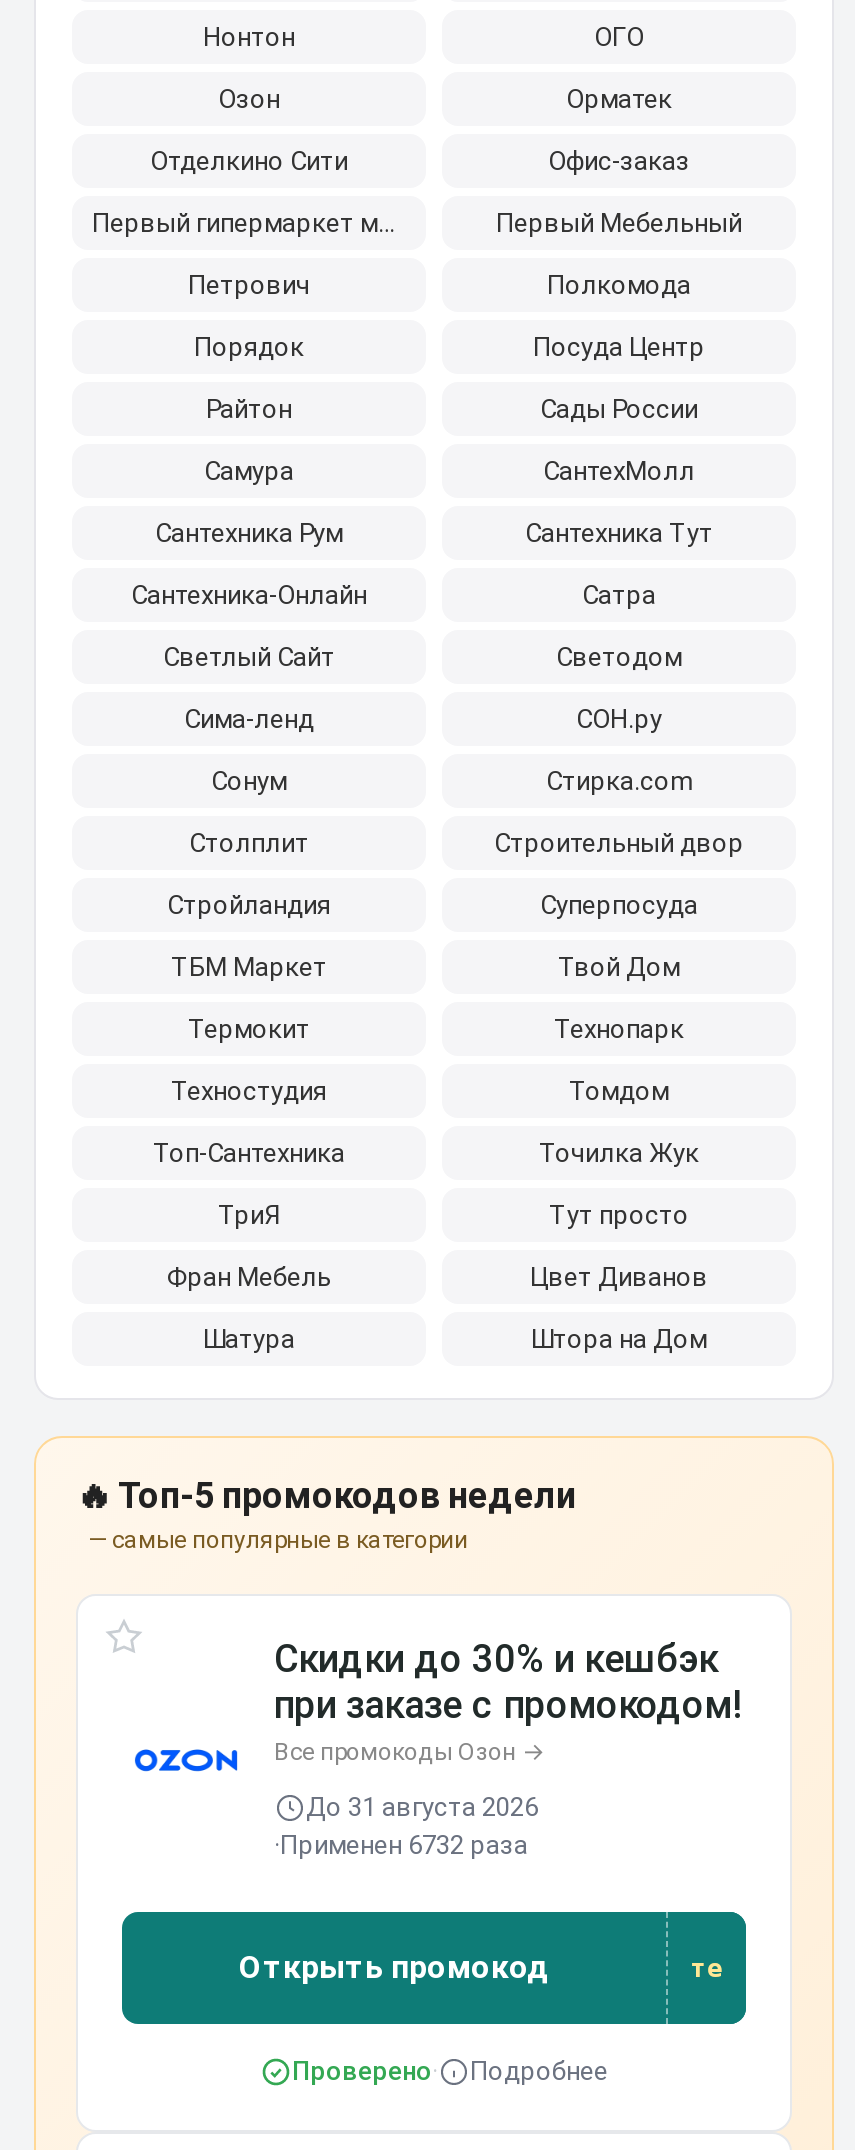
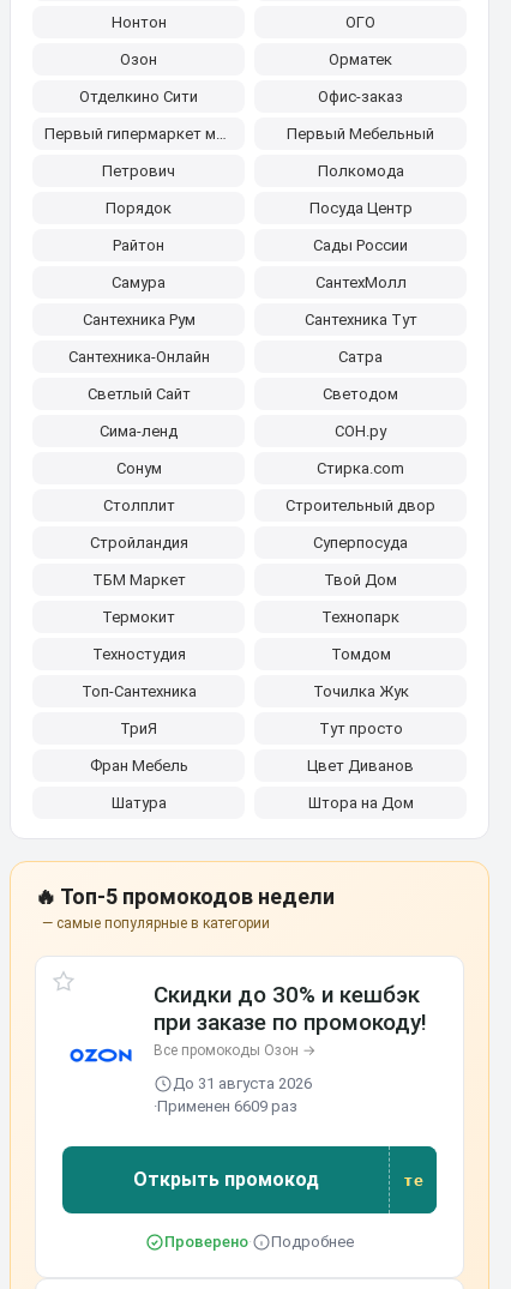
[274,1682,742,1728] при заказе с промокодом! -> [154,1008,427,1036] при заказе по промокоду!
[274,1830,528,1860] ·Применен 6732 раза -> [154,1097,297,1115] ·Применен 6609 раз

